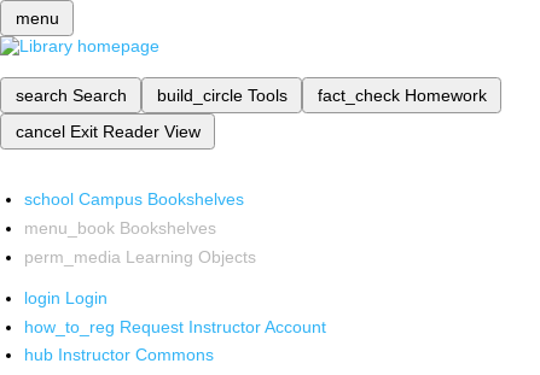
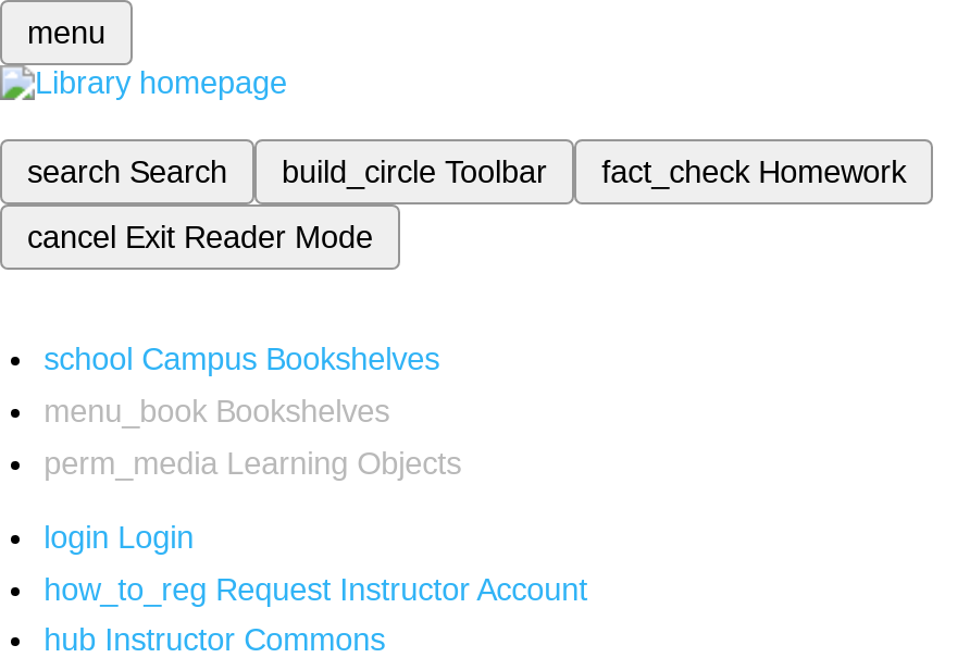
[156,86,287,105] build_circle Tools -> [282,154,547,189] build_circle Toolbar
[15,122,200,141] cancel Exit Reader View -> [27,220,373,255] cancel Exit Reader Mode

